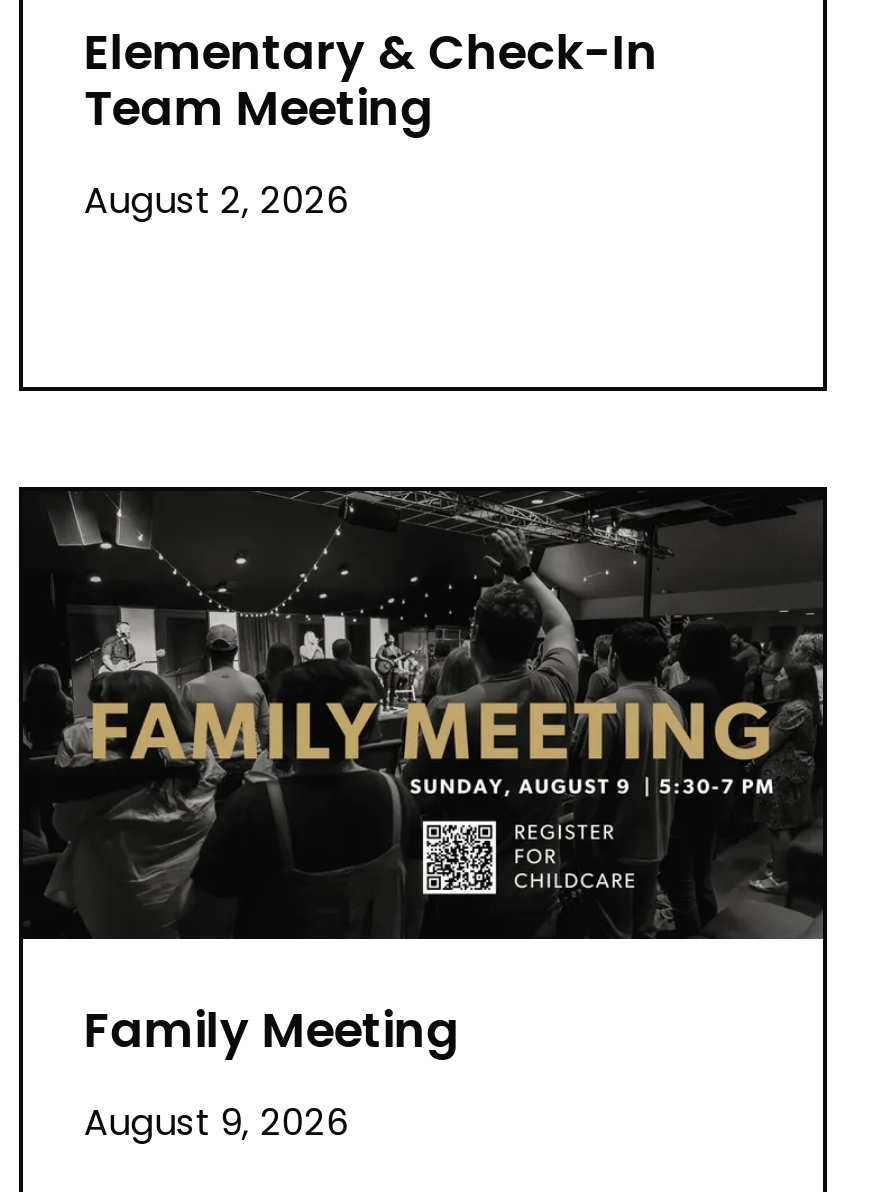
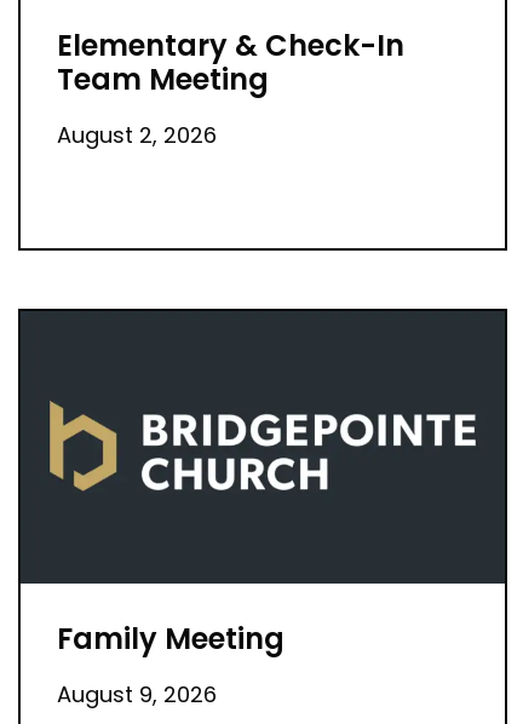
[25,491,823,939] [image] -> [22,311,506,584] [image]

